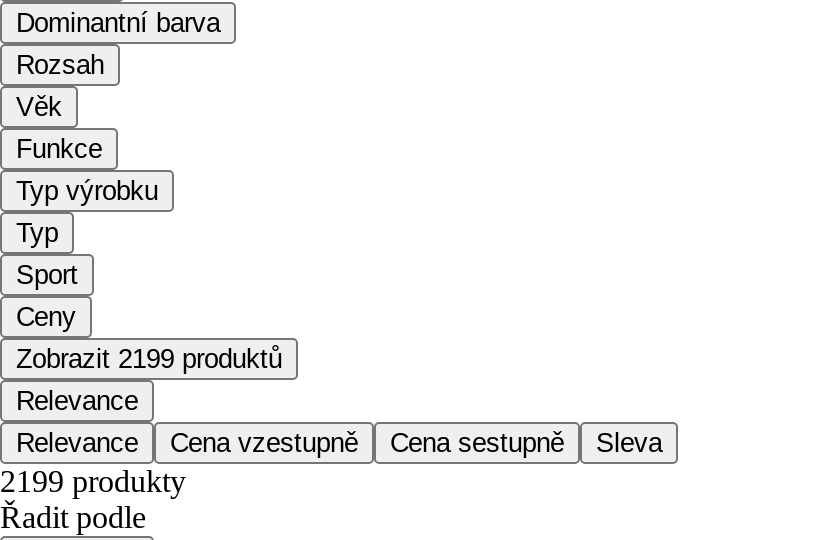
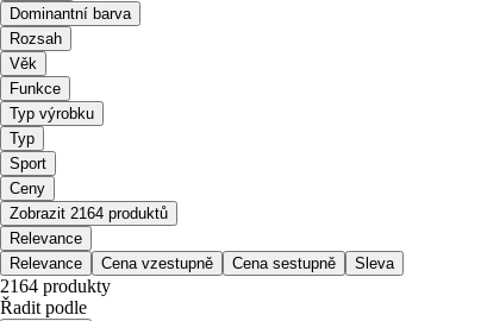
[16,344,282,374] Zobrazit 2199 produktů -> [10,205,168,223] Zobrazit 2164 produktů
[0,464,186,498] 2199 produkty -> [0,276,111,296] 2164 produkty

